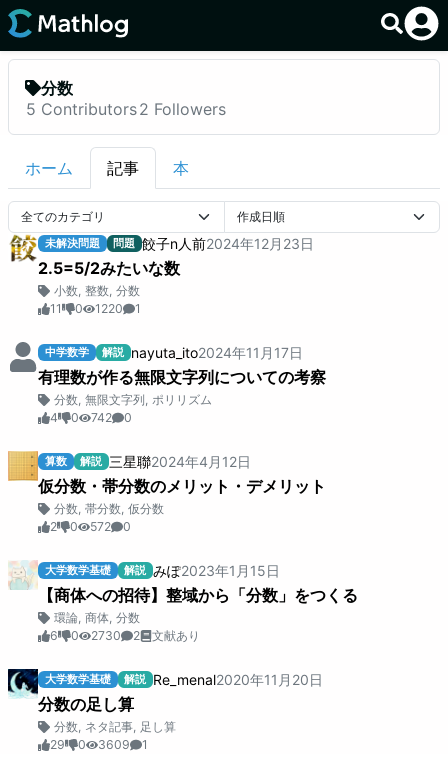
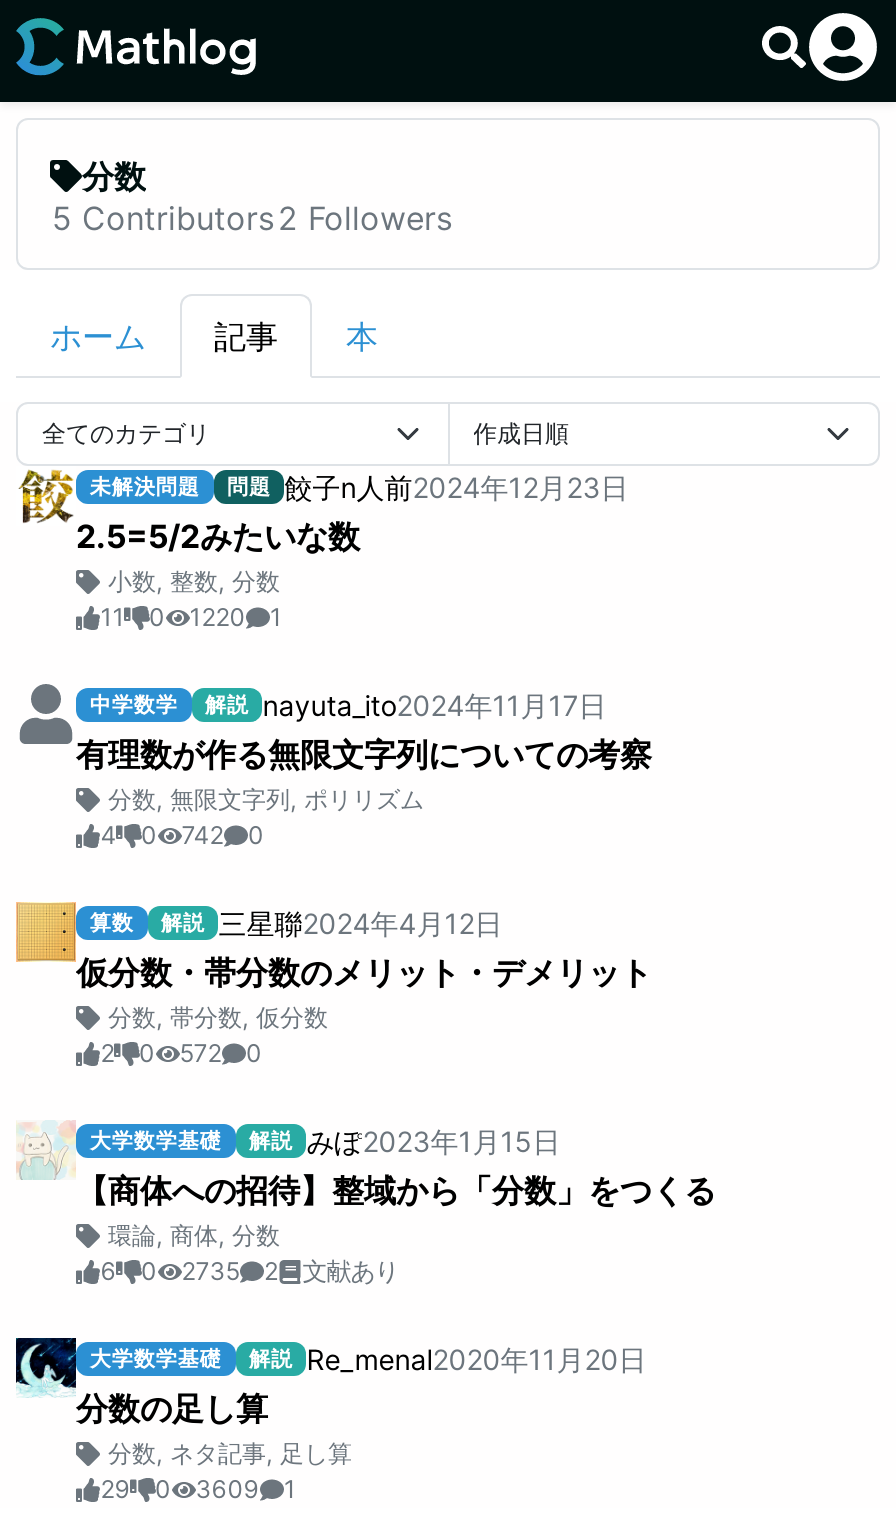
[50,628,200,643] 6 0 2730 2 文献あり -> [100,1256,398,1286] 6 0 2735 2 文献あり

